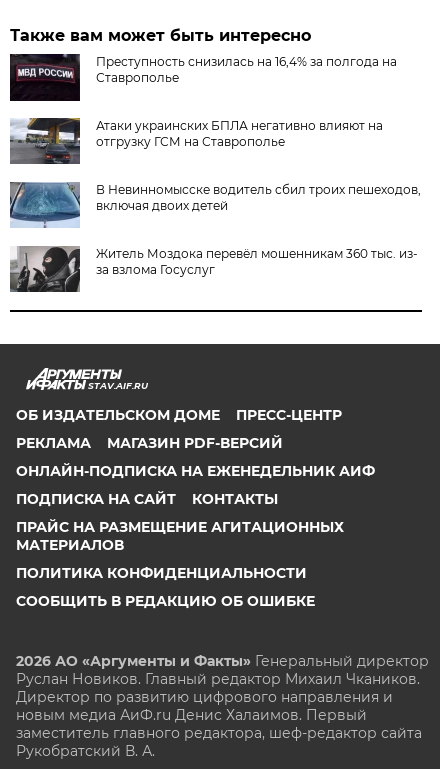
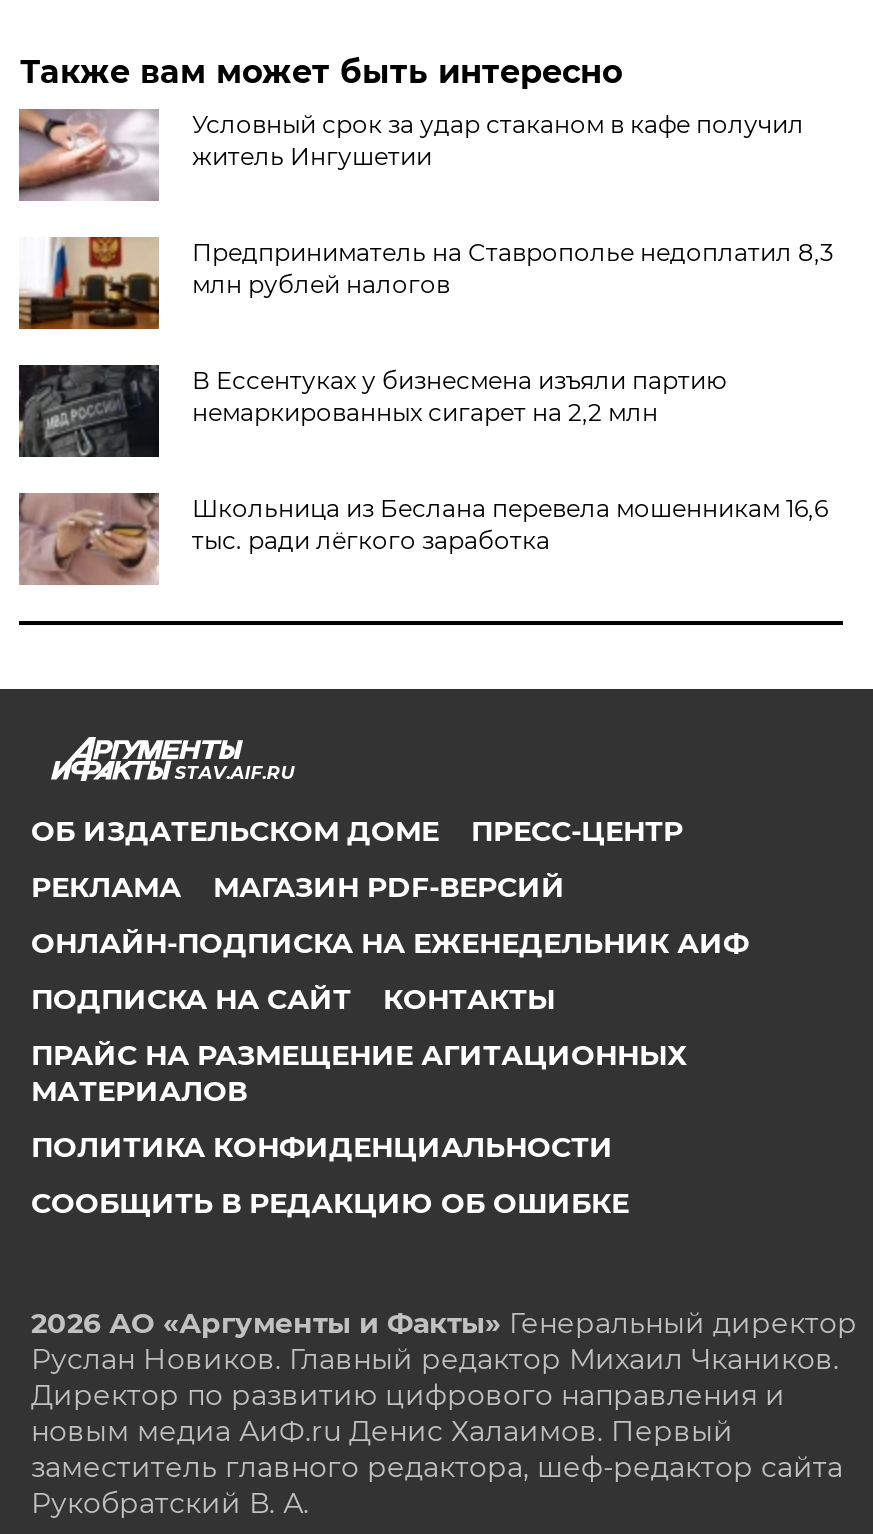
[9,53,397,102] [image] | Преступность снизилась на 16,4% за полгода на | Ставрополье -> [17,107,804,203] [image] | Условный срок за удар стаканом в кафе получил | житель Ингушетии
[9,117,383,165] [image] | Атаки украинских БПЛА негативно влияют на | отгрузку ГСМ на Ставрополье -> [19,235,834,331] [image] | Предприниматель на Ставрополье недоплатил 8,3 | млн рублей налогов
[9,181,421,228] [image] | В Невинномысске водитель сбил троих пешеходов, | включая двоих детей -> [17,363,726,459] [image] | В Ессентуках у бизнесмена изъяли партию | немаркированных сигарет на 2,2 млн
[10,246,418,293] [image] | Житель Моздока перевёл мошенникам 360 тыс. из- | за взлома Госуслуг -> [17,491,828,587] [image] | Школьница из Беслана перевела мошенникам 16,6 | тыс. ради лёгкого заработка

